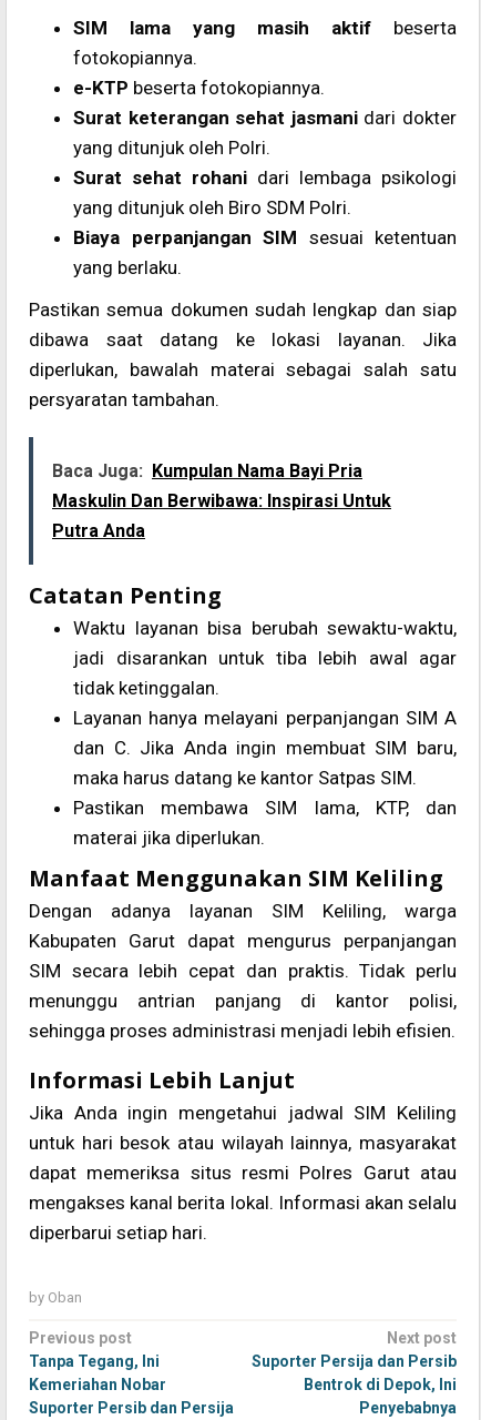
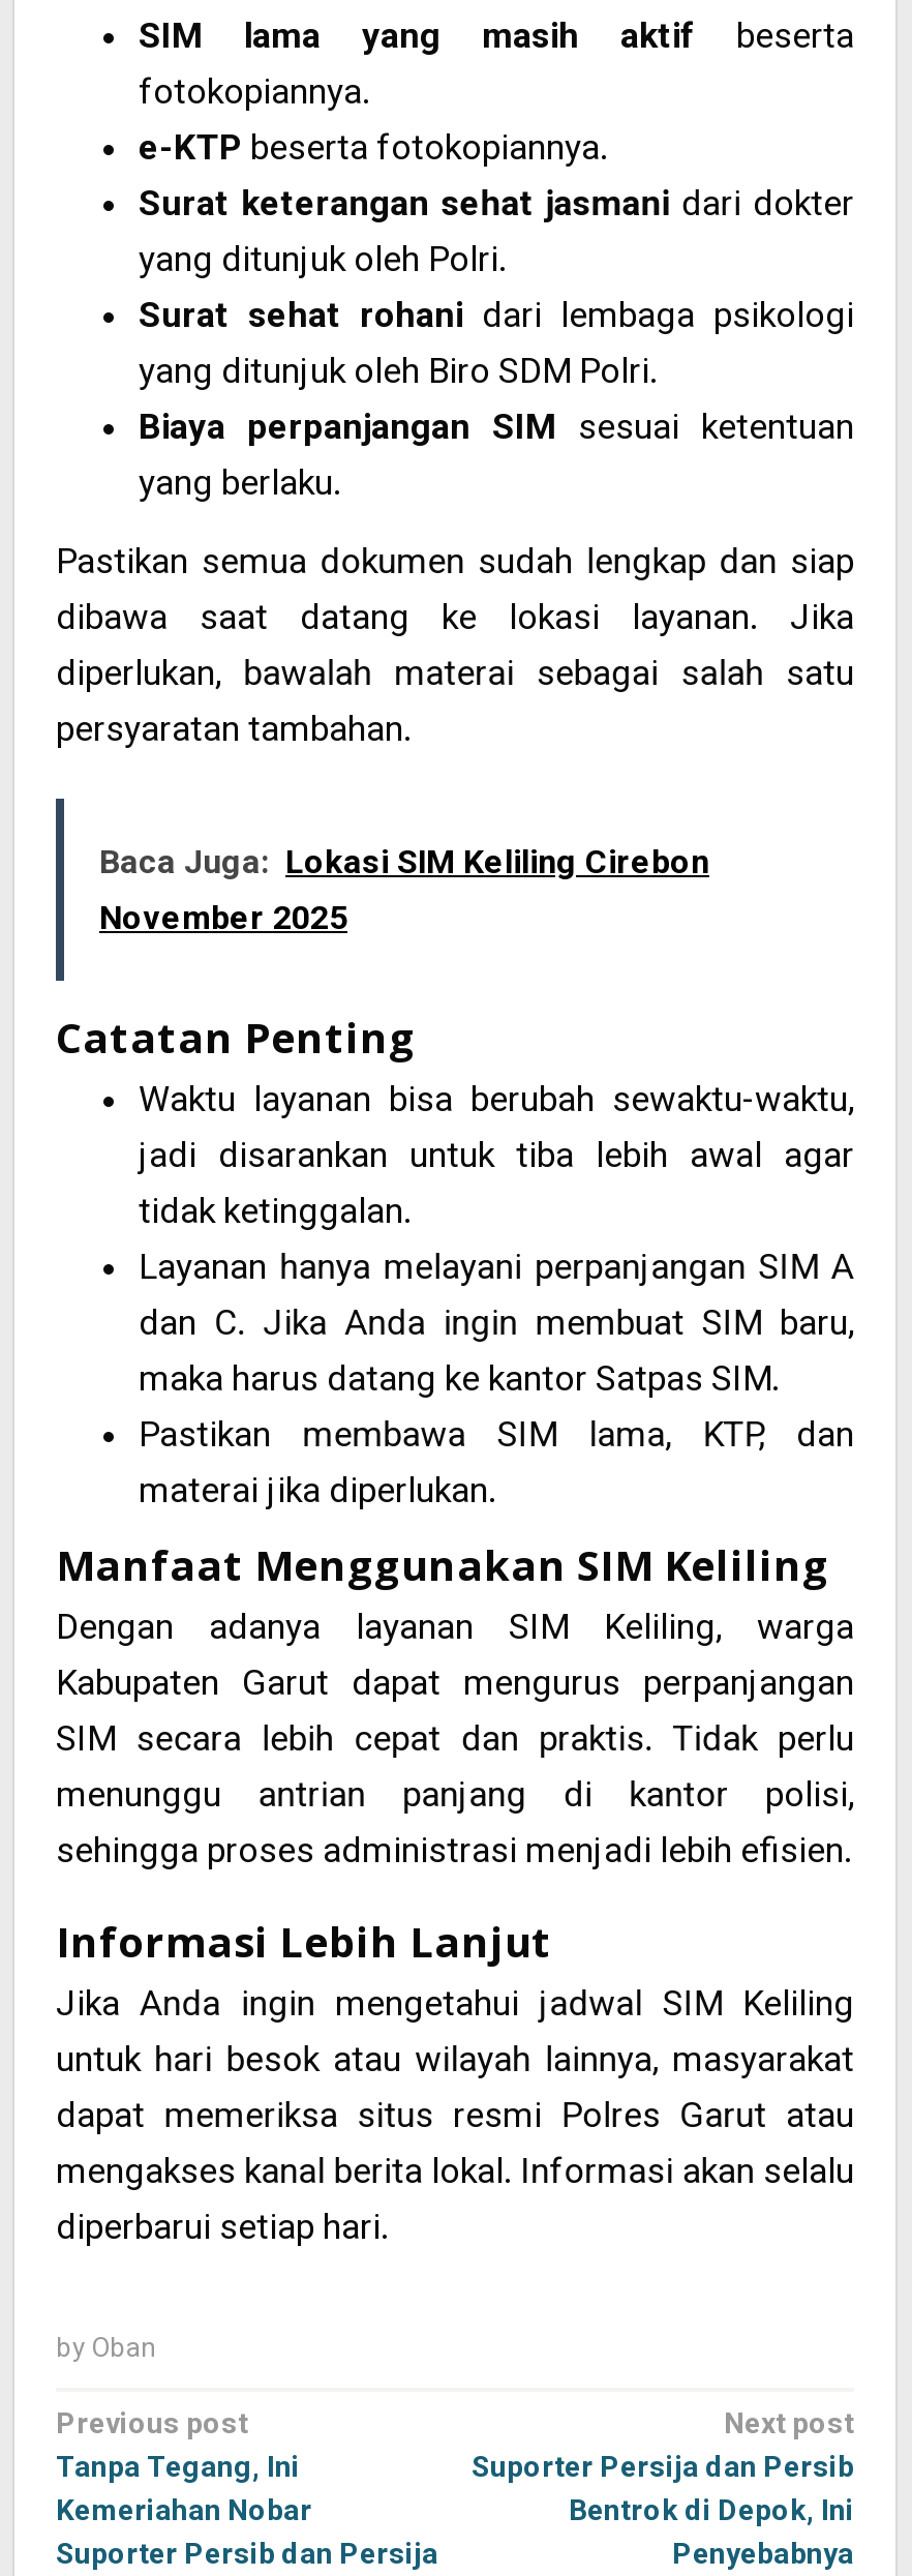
[52,460,391,541] Baca Juga: Kumpulan Nama Bayi Pria | Maskulin Dan Berwibawa: Inspirasi Untuk | Putra Anda -> [99,842,709,937] Baca Juga: Lokasi SIM Keliling Cirebon | November 2025

